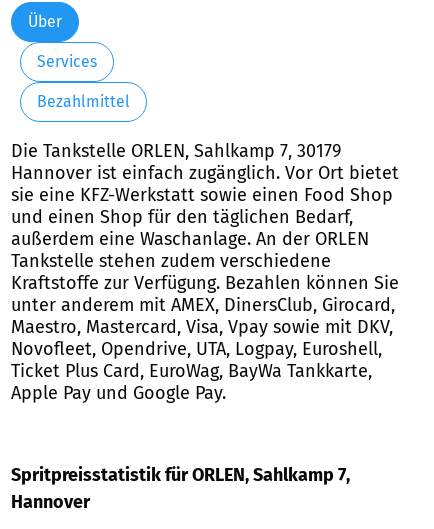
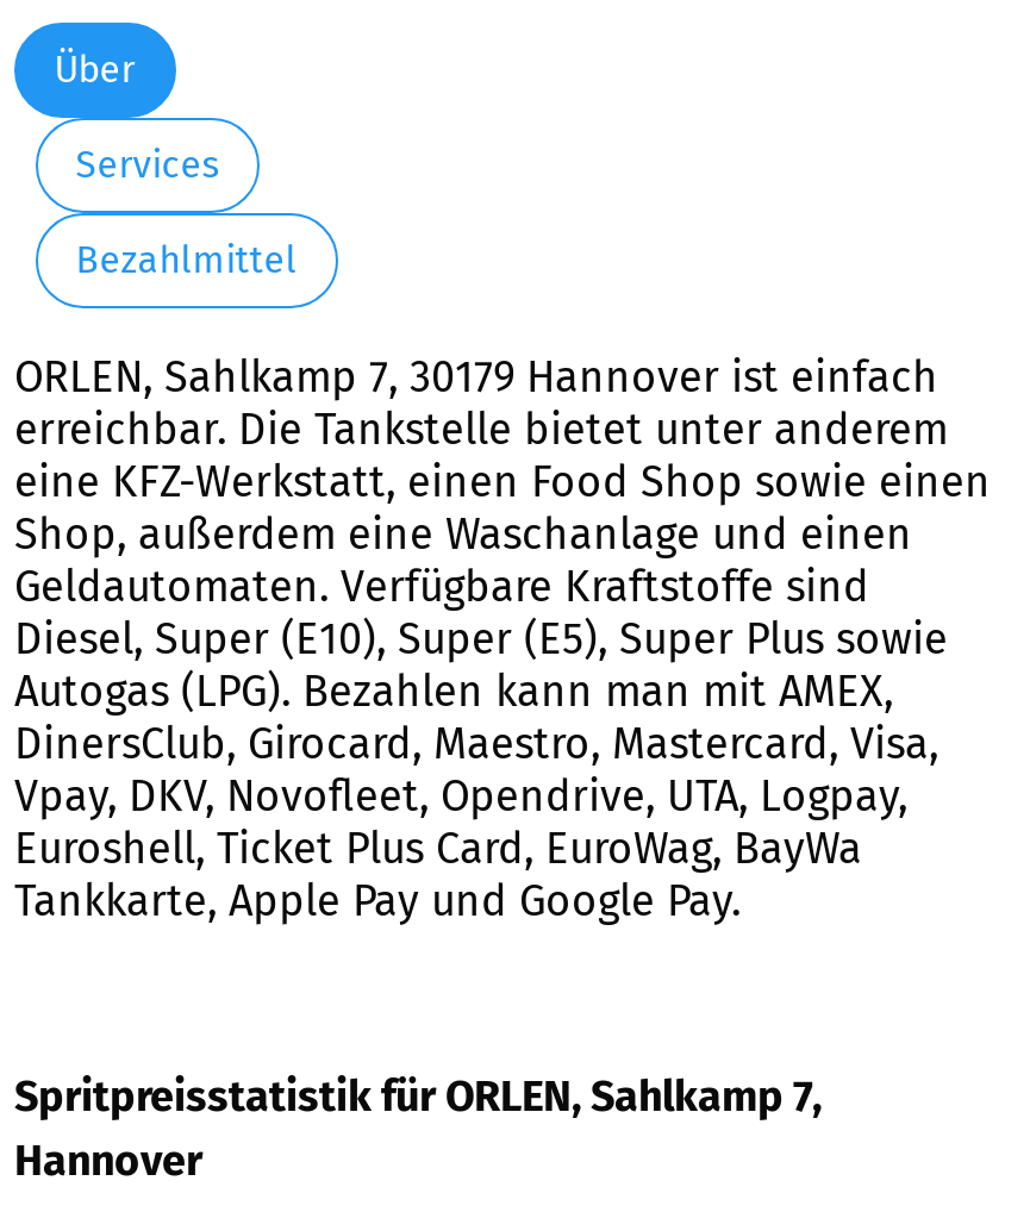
[11,139,399,403] Die Tankstelle ORLEN, Sahlkamp 7, 30179 | Hannover ist einfach zugänglich. Vor Ort bietet | sie eine KFZ-Werkstatt sowie einen Food Shop | und einen Shop für den täglichen Bedarf, | außerdem eine Waschanlage. An der ORLEN | Tankstelle stehen zudem verschiedene | Kraftstoffe zur Verfügung. Bezahlen können Sie | unter anderem mit AMEX, DinersClub, Girocard, | Maestro, Mastercard, Visa, Vpay sowie mit DKV, | Novofleet, Opendrive, UTA, Logpay, Euroshell, | Ticket Plus Card, EuroWag, BayWa Tankkarte, | Apple Pay und Google Pay. -> [14,350,991,926] ORLEN, Sahlkamp 7, 30179 Hannover ist einfach | erreichbar. Die Tankstelle bietet unter anderem | eine KFZ-Werkstatt, einen Food Shop sowie einen | Shop, außerdem eine Waschanlage und einen | Geldautomaten. Verfügbare Kraftstoffe sind | Diesel, Super (E10), Super (E5), Super Plus sowie | Autogas (LPG). Bezahlen kann man mit AMEX, | DinersClub, Girocard, Maestro, Mastercard, Visa, | Vpay, DKV, Novofleet, Opendrive, UTA, Logpay, | Euroshell, Ticket Plus Card, EuroWag, BayWa | Tankkarte, Apple Pay und Google Pay.

